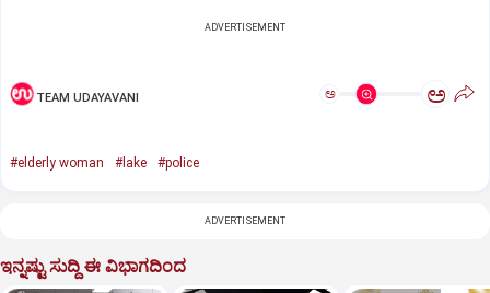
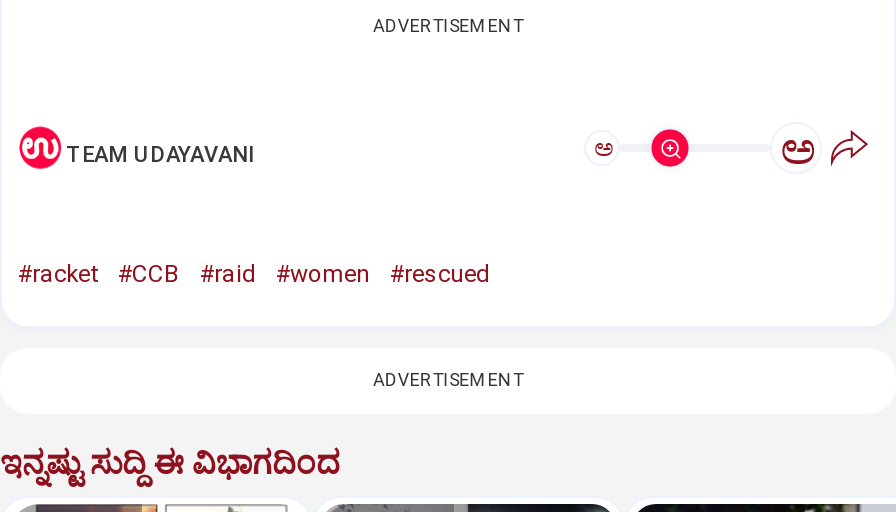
[10,155,199,171] #elderly woman | #lake | #police -> [18,260,490,288] #racket | #CCB | #raid | #women | #rescued

